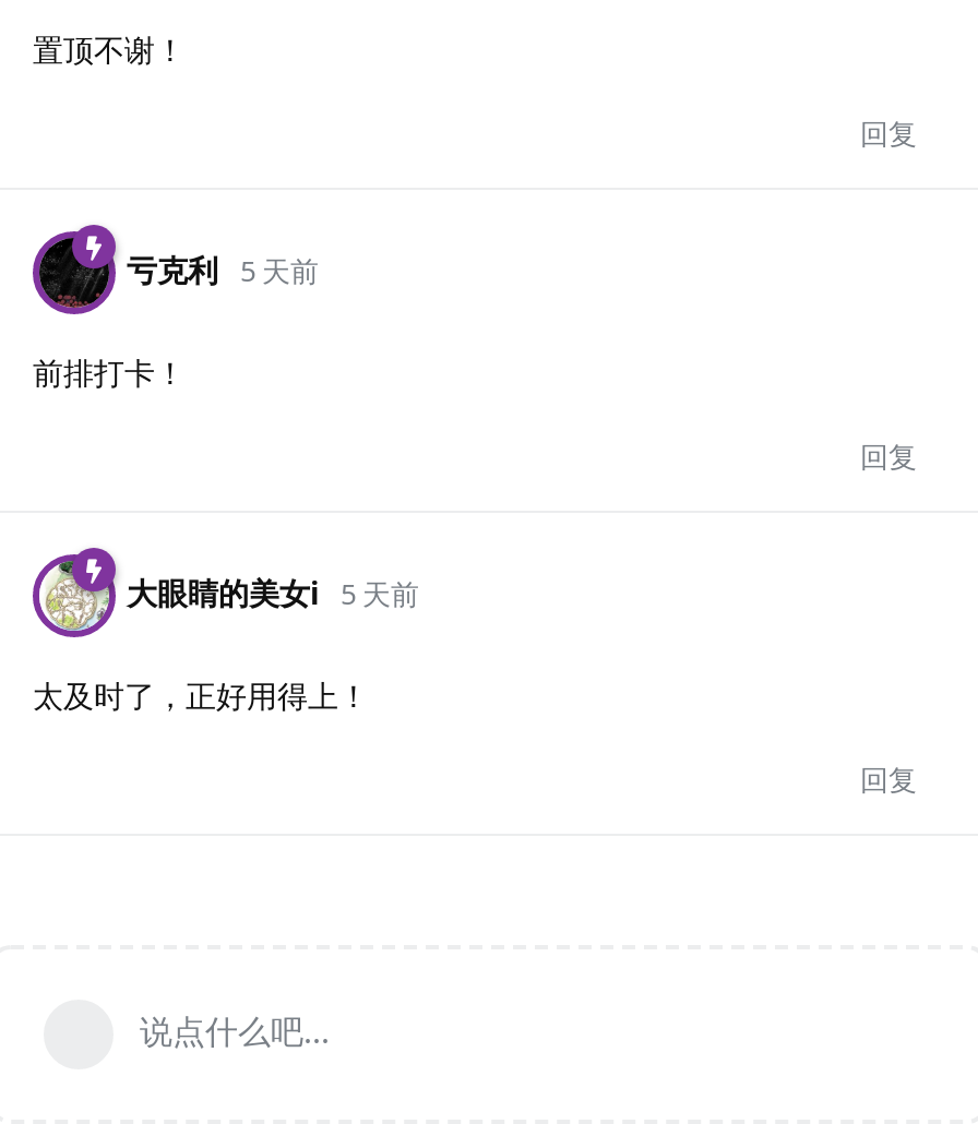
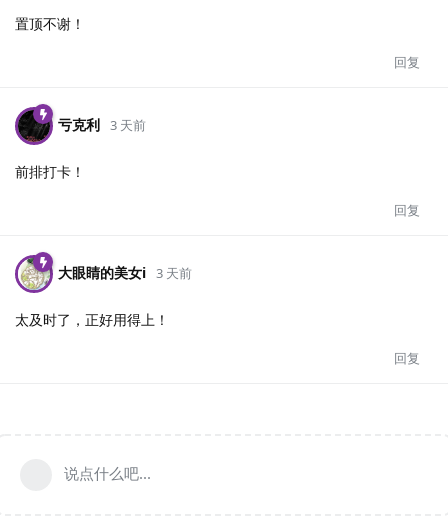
[127,248,319,289] 亏克利 5 天前 -> [58,115,146,134] 亏克利 3 天前
[127,571,419,612] 大眼睛的美女i 5 天前 -> [58,263,192,282] 大眼睛的美女i 3 天前

